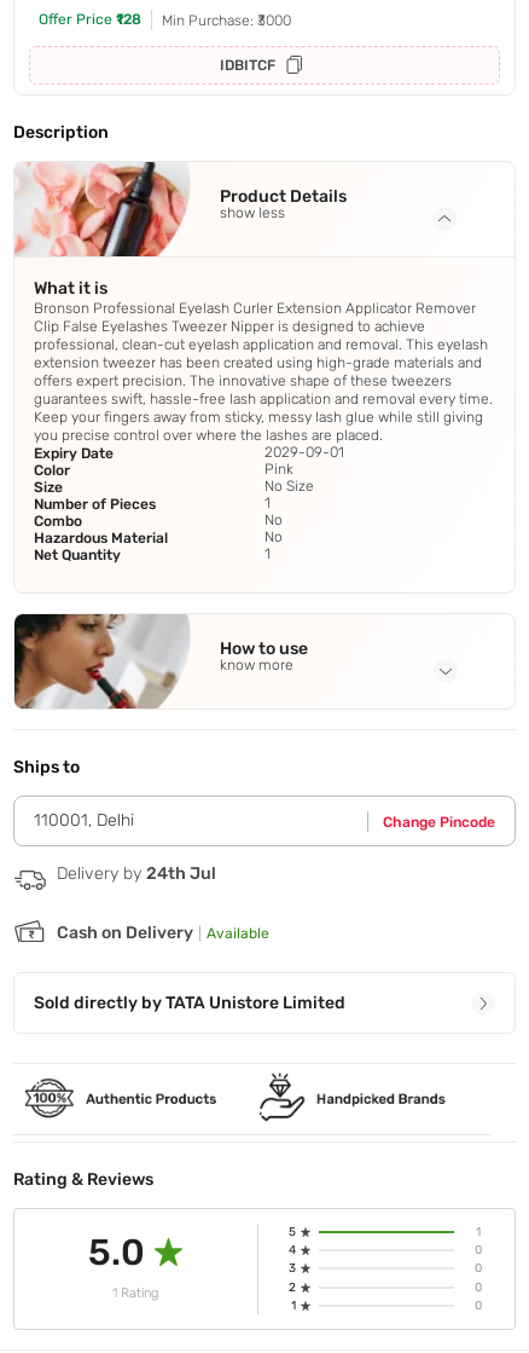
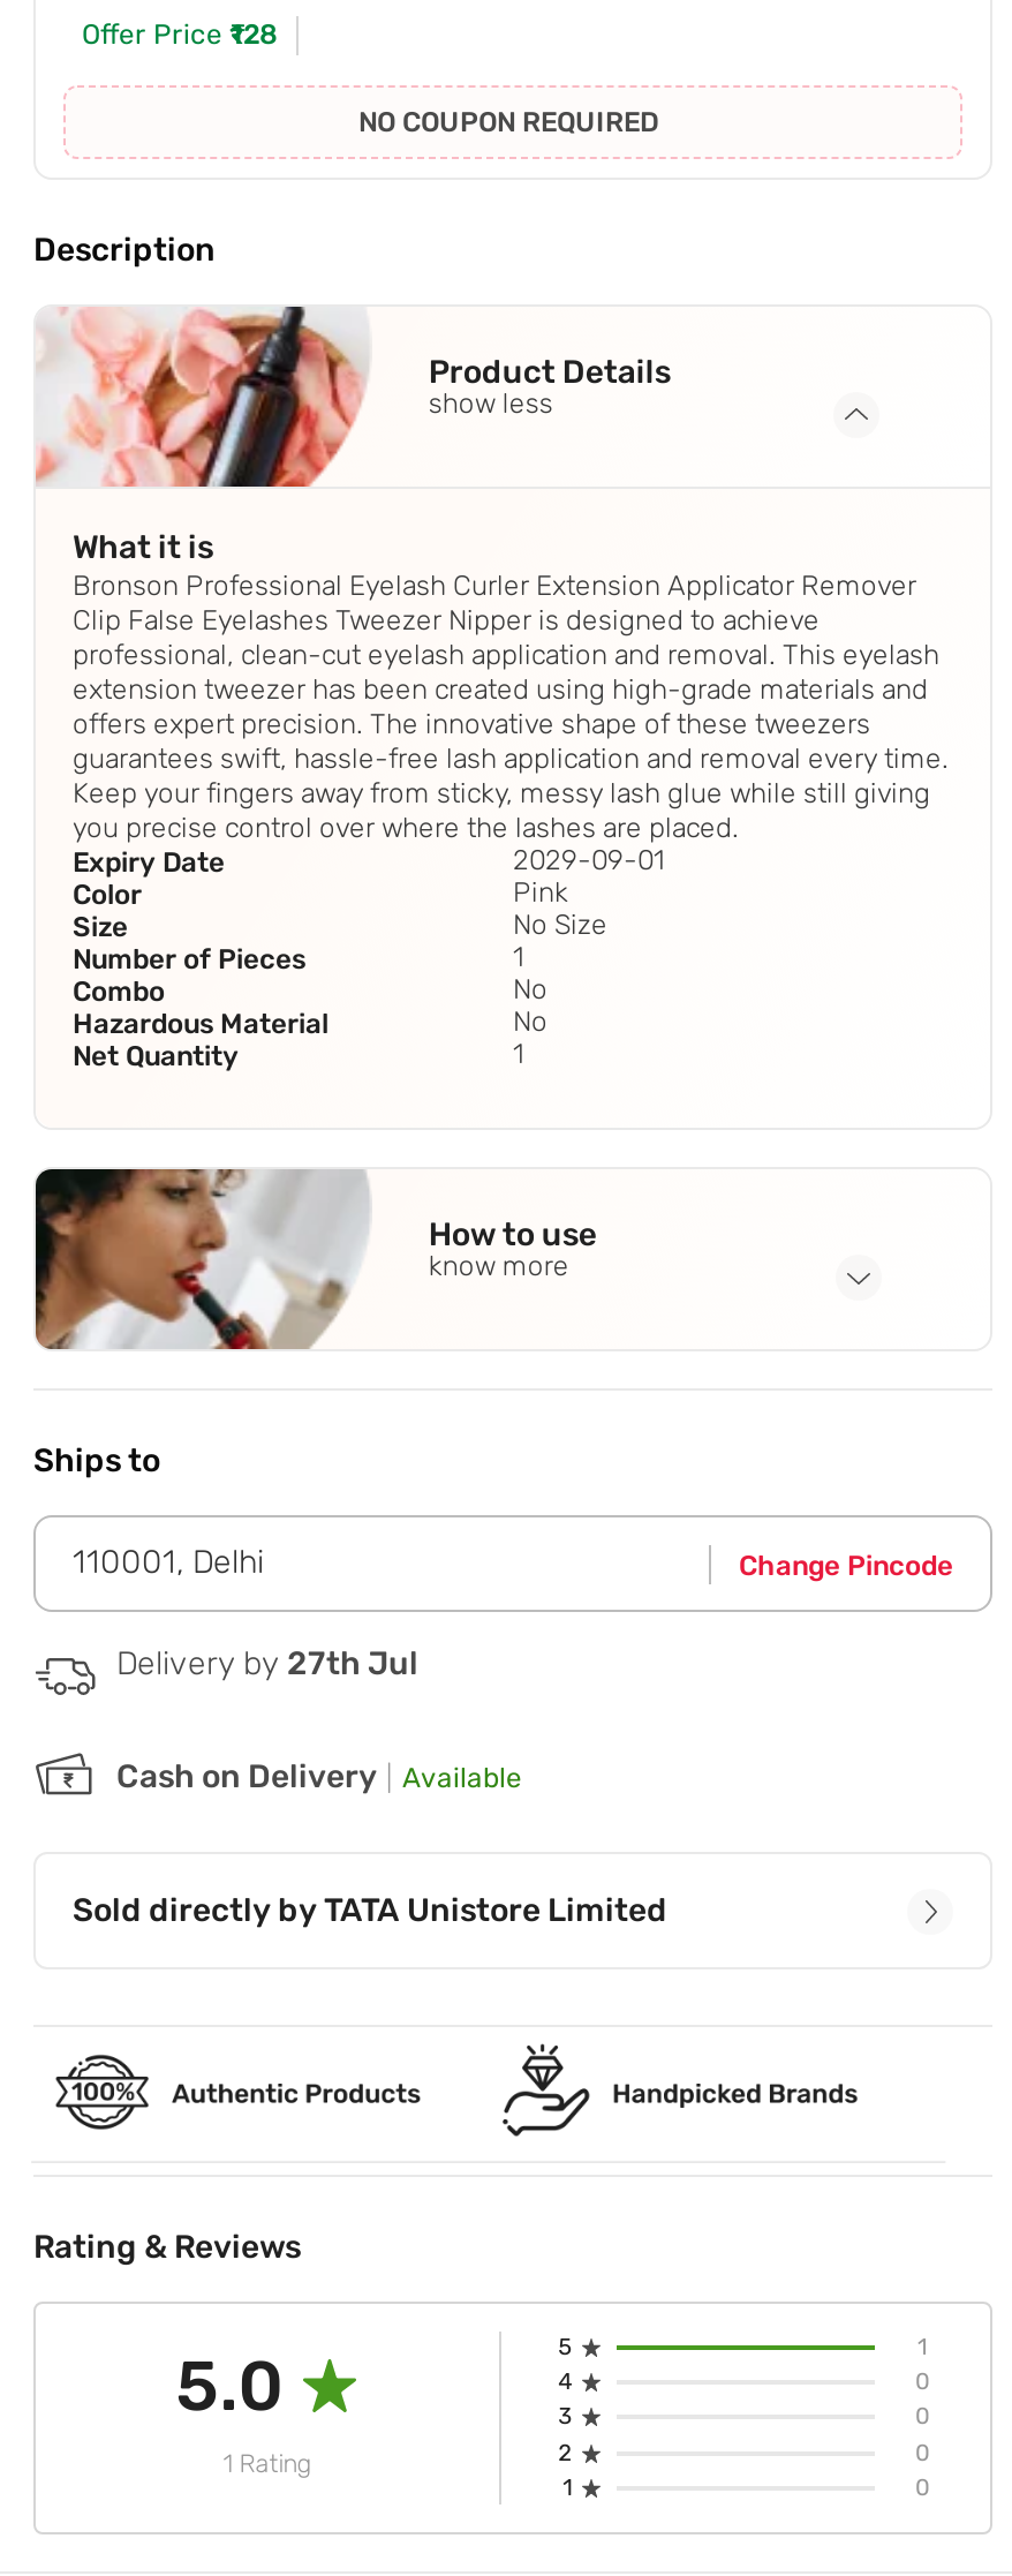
[162,12,291,74] Min Purchase: ₹3000 | IDBITCF -> [358,107,658,139] NO COUPON REQUIRED
[57,864,216,884] Delivery by 24th Jul -> [116,1645,418,1684] Delivery by 27th Jul

